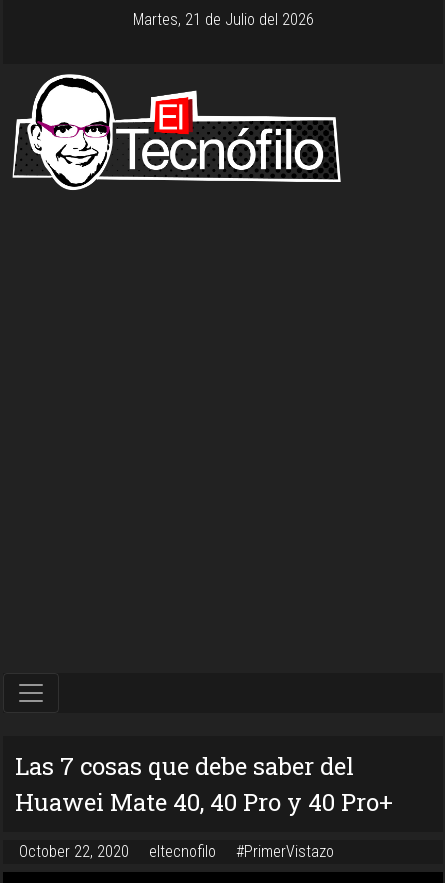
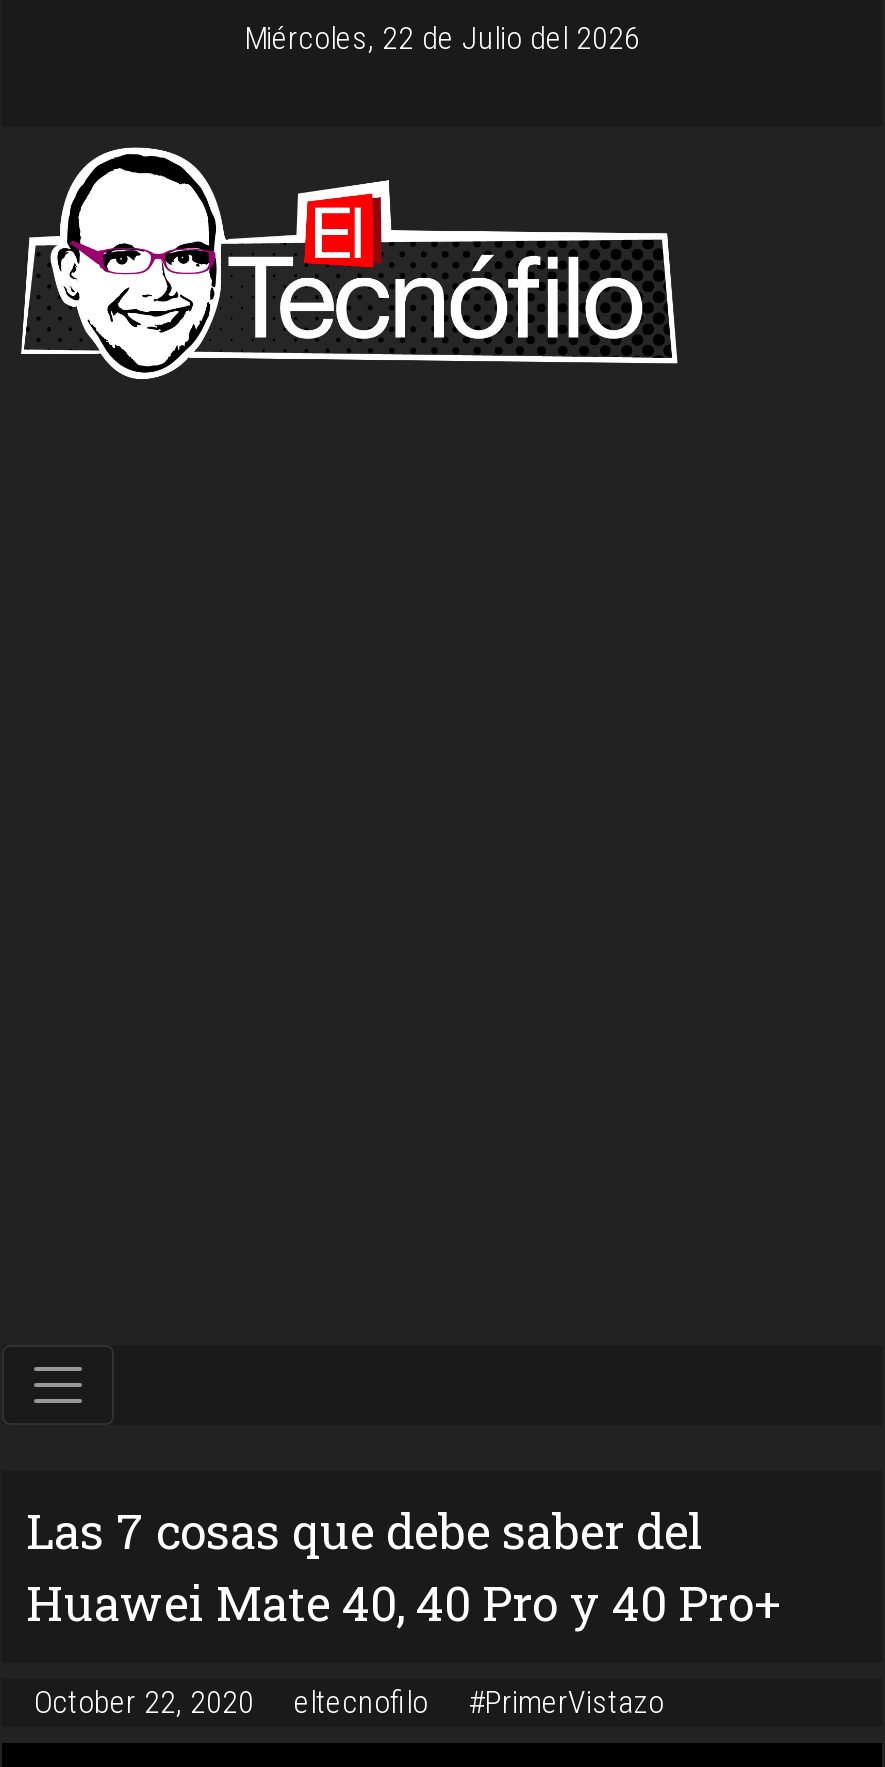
[132,10,313,29] Martes, 21 de Julio del 2026 -> [244,19,640,57] Miércoles, 22 de Julio del 2026

